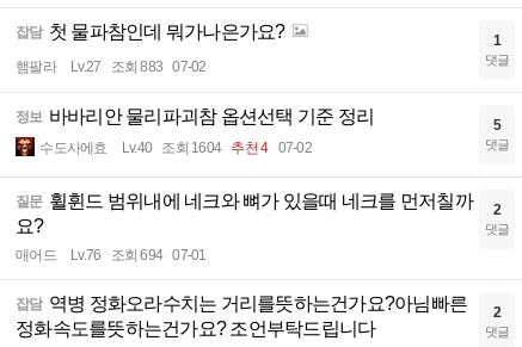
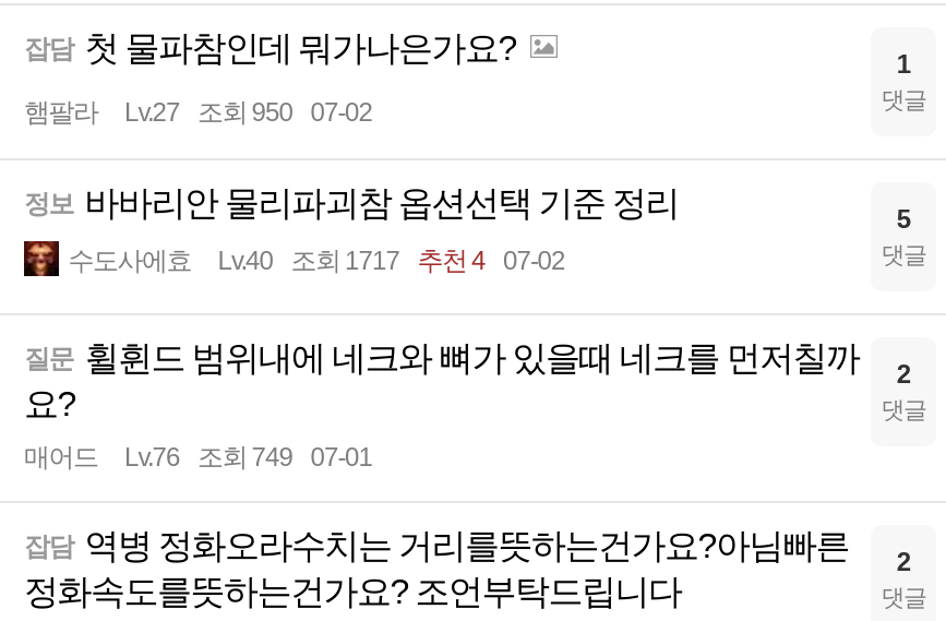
[16,58,206,75] 햄팔라 Lv.27 조회 883 07-02 -> [24,97,372,128] 햄팔라 Lv.27 조회 950 07-02
[40,140,312,156] 수도사에효 Lv.40 조회 1604 추천 4 07-02 -> [68,246,565,276] 수도사에효 Lv.40 조회 1717 추천 4 07-02
[16,247,206,264] 매어드 Lv.76 조회 694 07-01 -> [24,442,372,473] 매어드 Lv.76 조회 749 07-01

